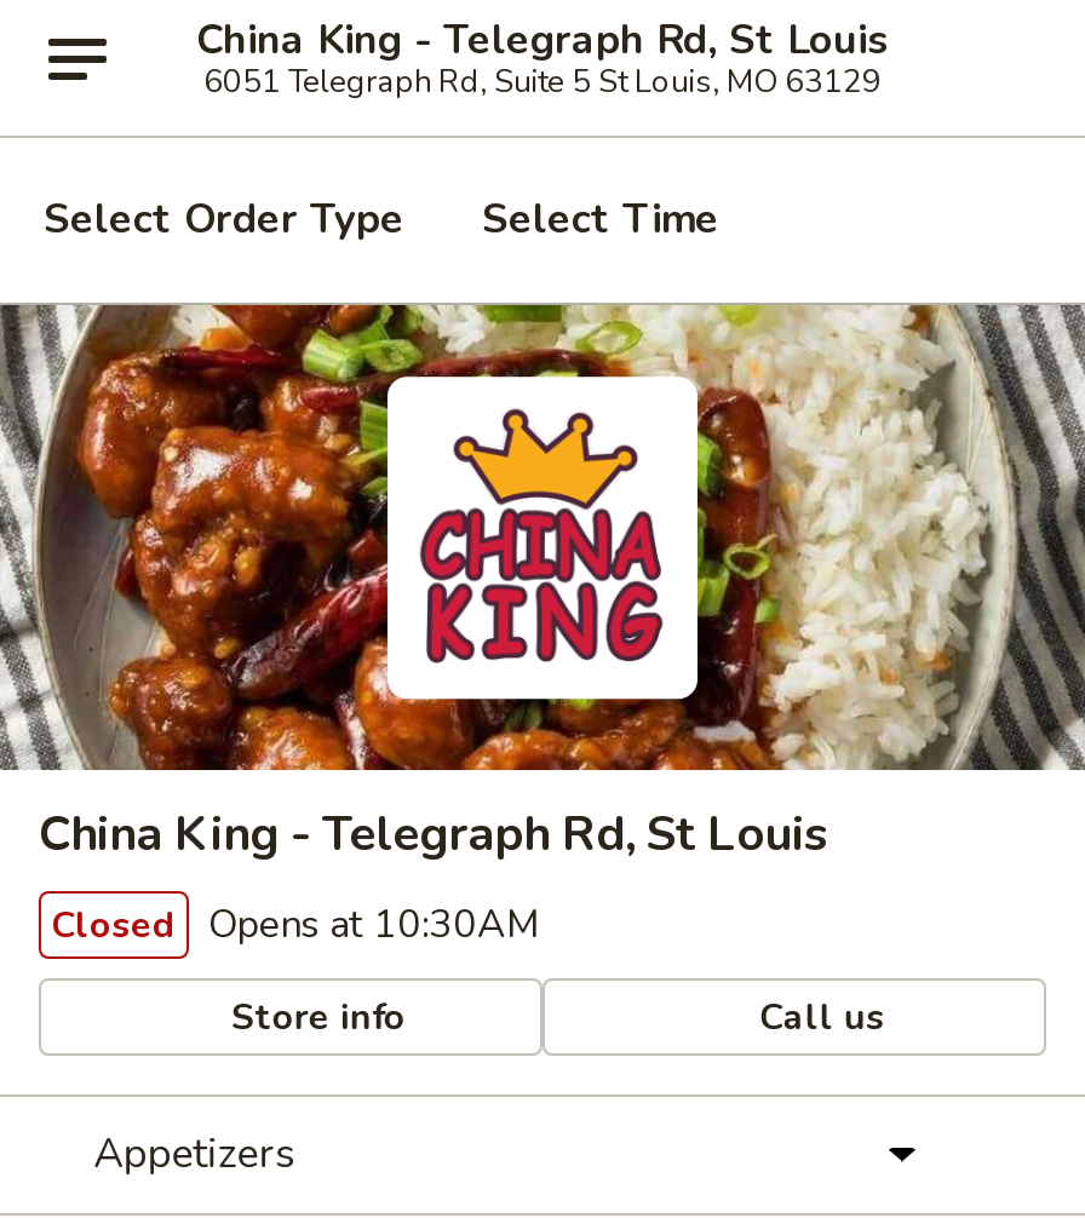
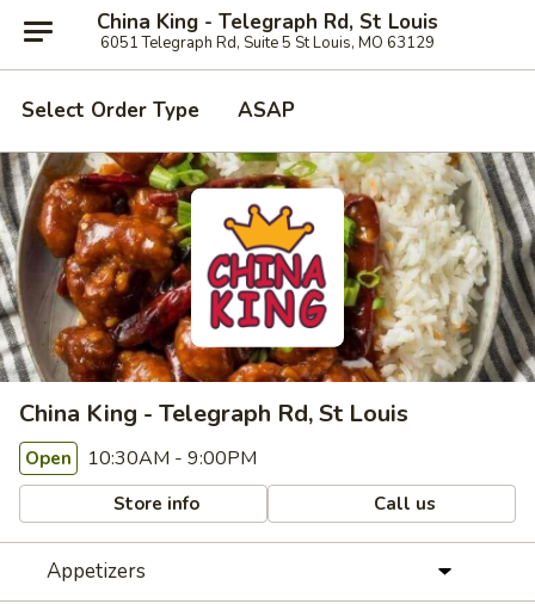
[482,191,719,247] Select Time -> [238,97,295,124] ASAP
[51,898,540,952] Closed Opens at 10:30AM -> [25,445,257,472] Open 10:30AM - 9:00PM

